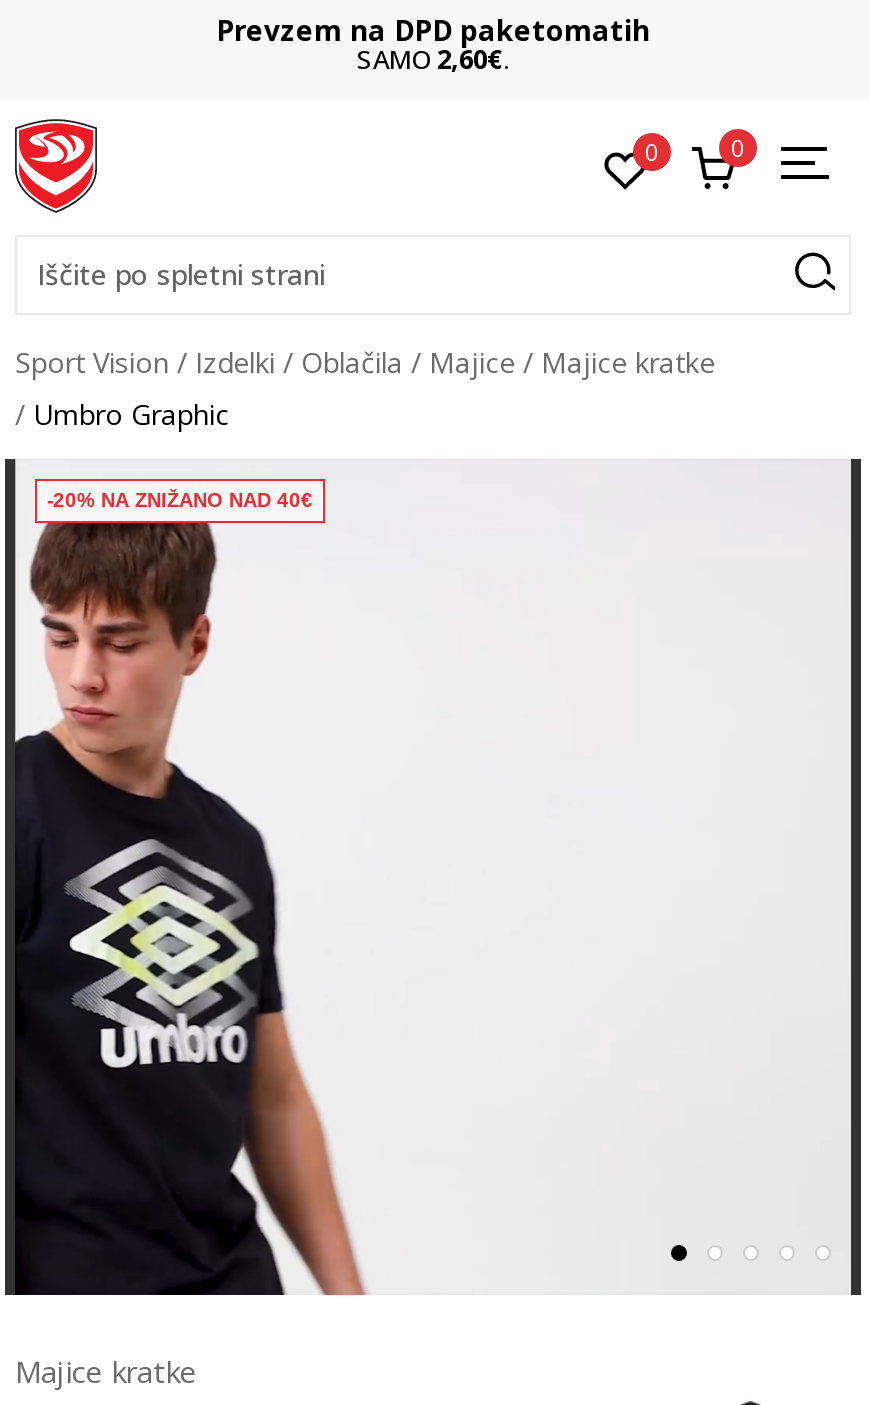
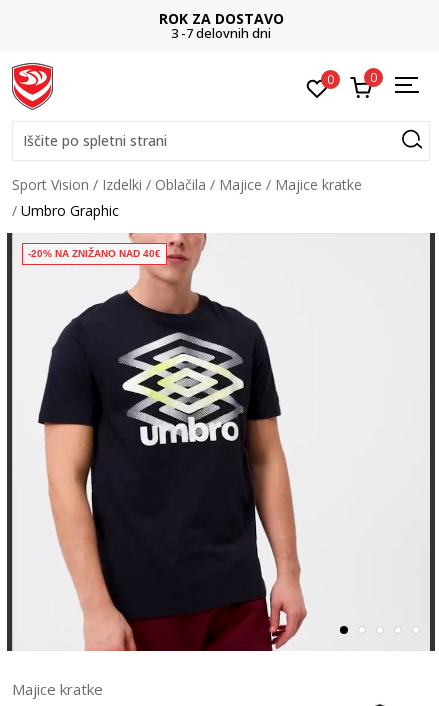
[216,11,650,77] Prevzem na DPD paketomatih | SAMO2,60€. -> [158,9,283,42] ROK ZA DOSTAVO | 3 -7 delovnih dni
[15,459,603,1297] [image] -> [11,232,308,652] [image]

